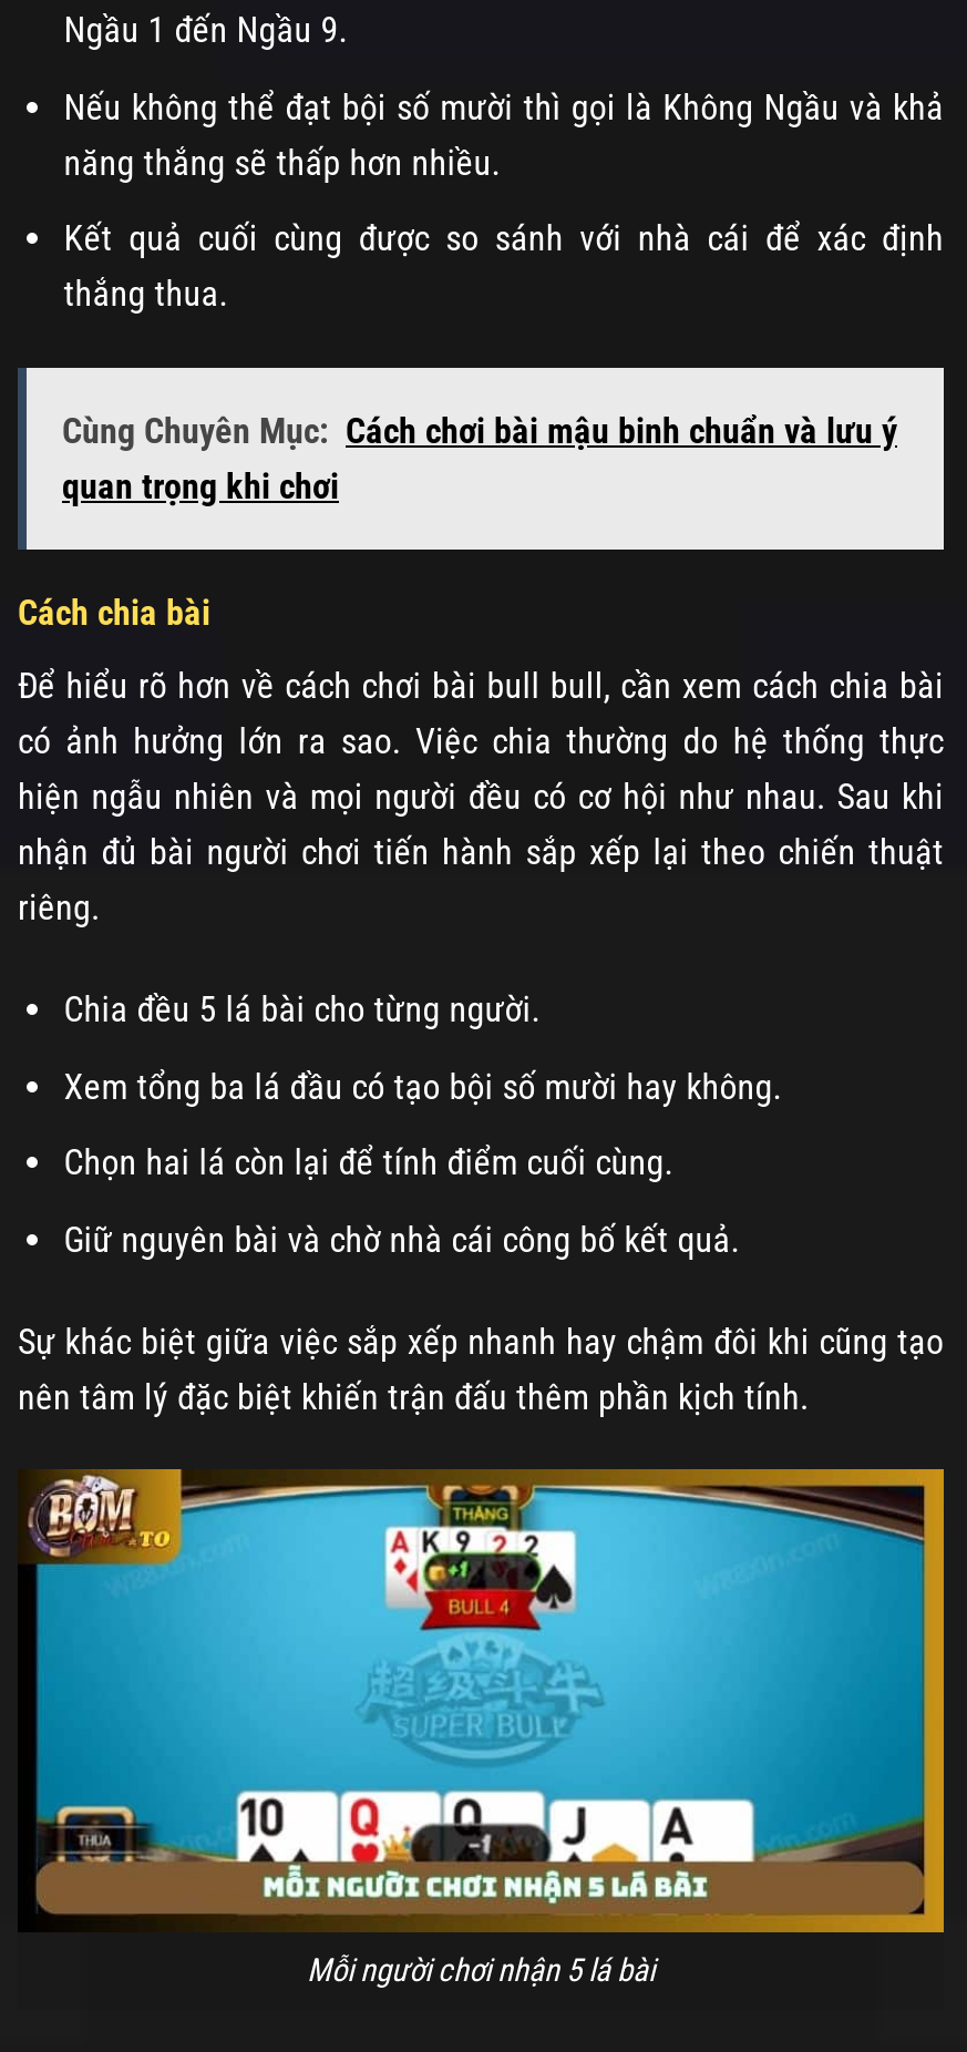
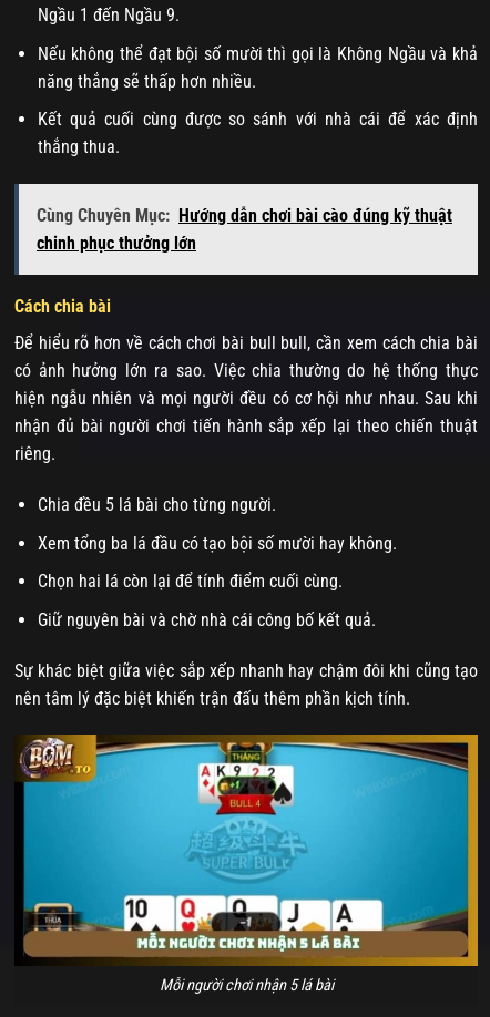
[62,410,897,508] Cùng Chuyên Mục: Cách chơi bài mậu binh chuẩn và lưu ý | quan trọng khi chơi -> [37,205,452,254] Cùng Chuyên Mục: Hướng dẫn chơi bài cào đúng kỹ thuật | chinh phục thưởng lớn

